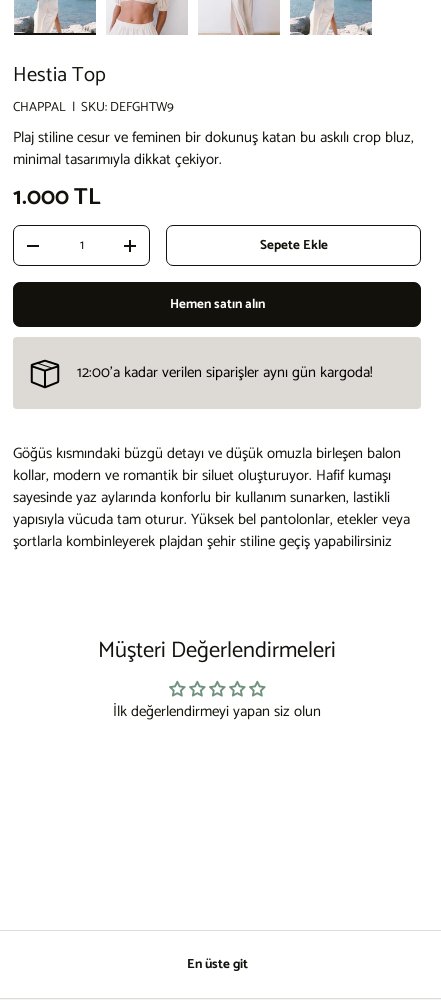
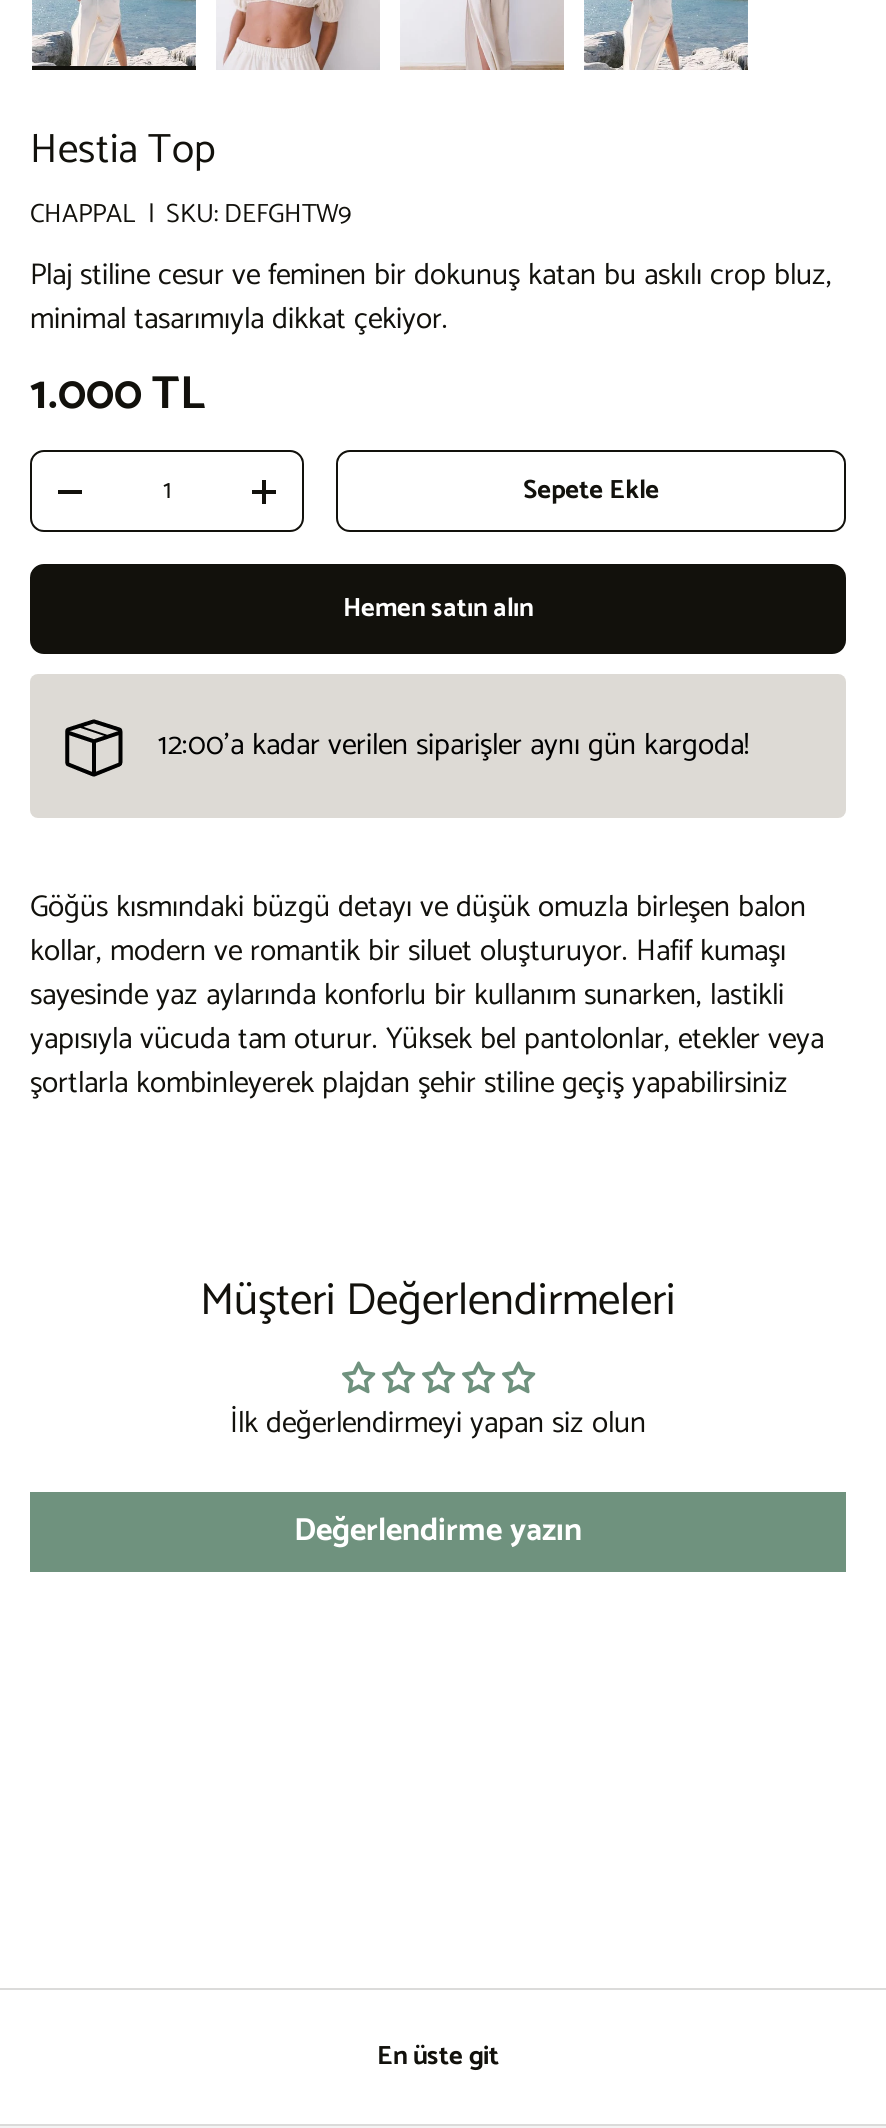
none -> [294,1503,582,1557] Değerlendirme yazın

